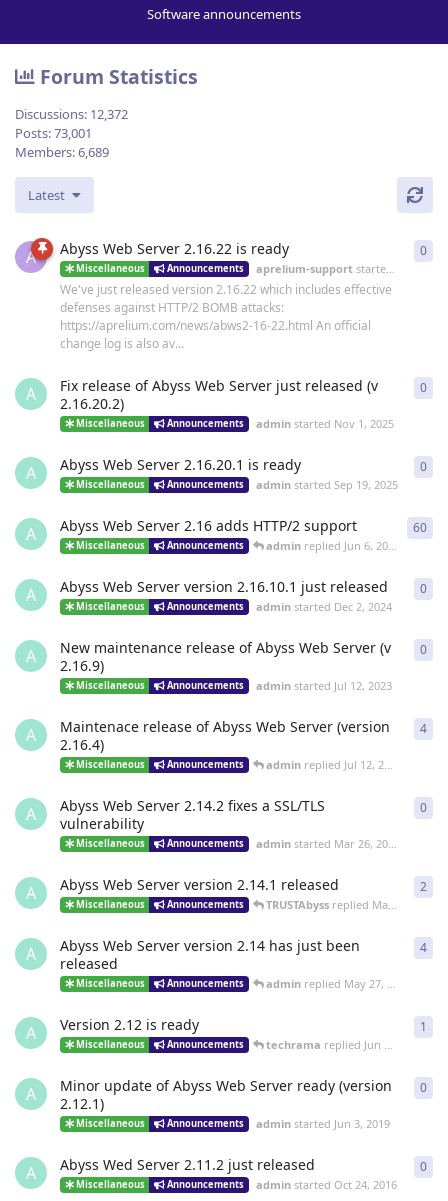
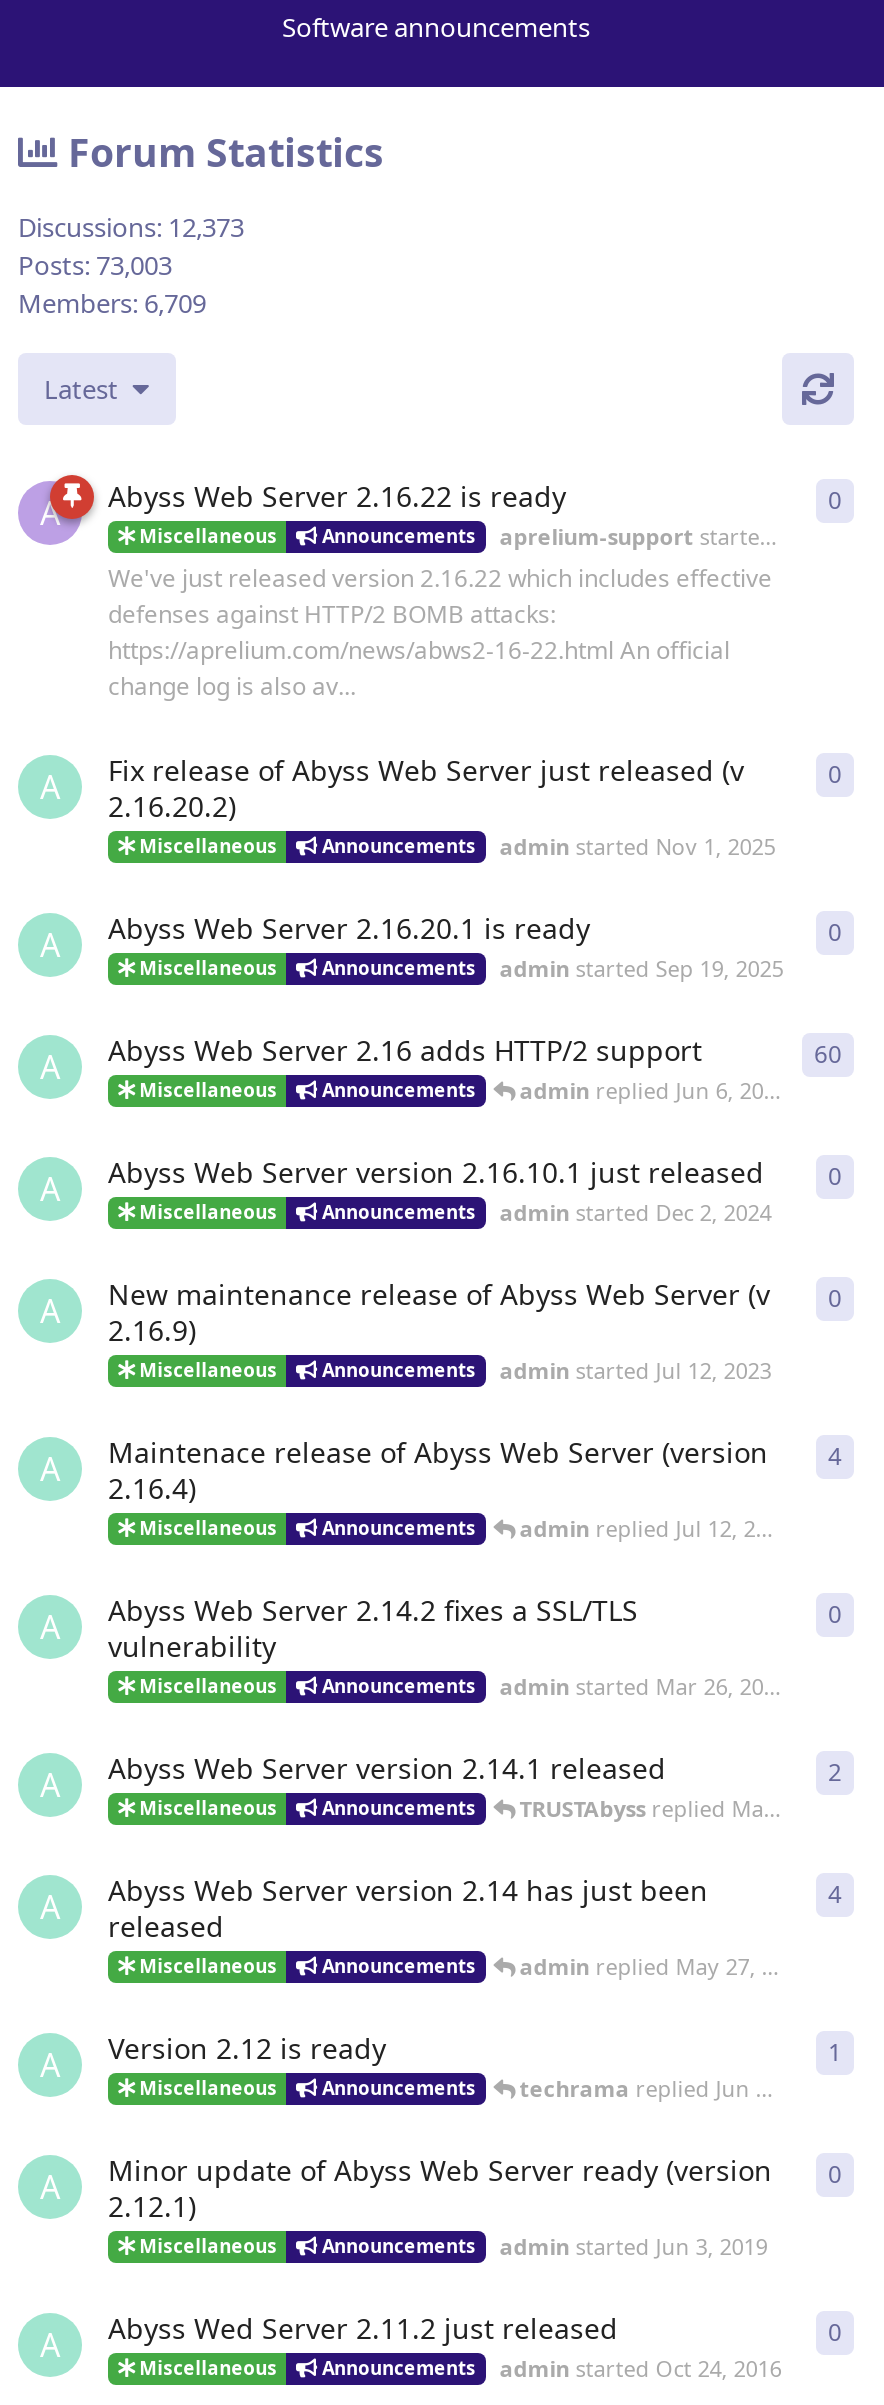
[15,105,128,123] Discussions: 12,372 -> [18,209,244,245] Discussions: 12,373
[15,124,92,142] Posts: 73,001 -> [18,247,172,283] Posts: 73,003
[15,143,109,161] Members: 6,689 -> [18,285,206,321] Members: 6,709

